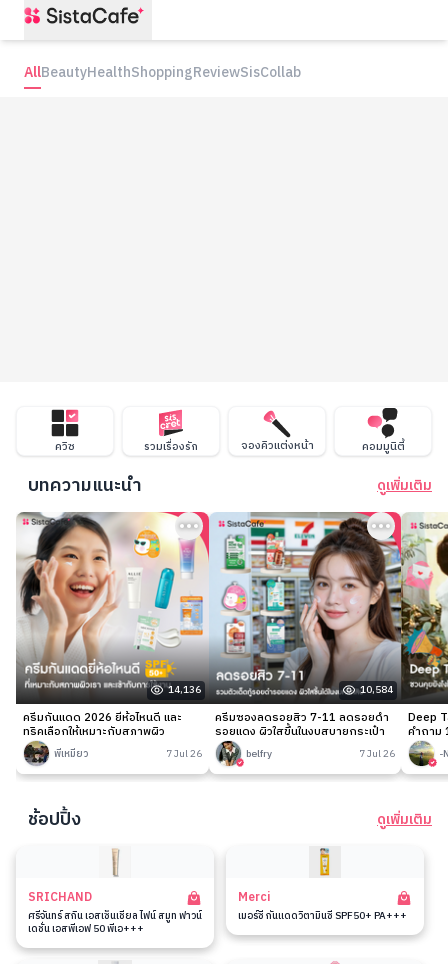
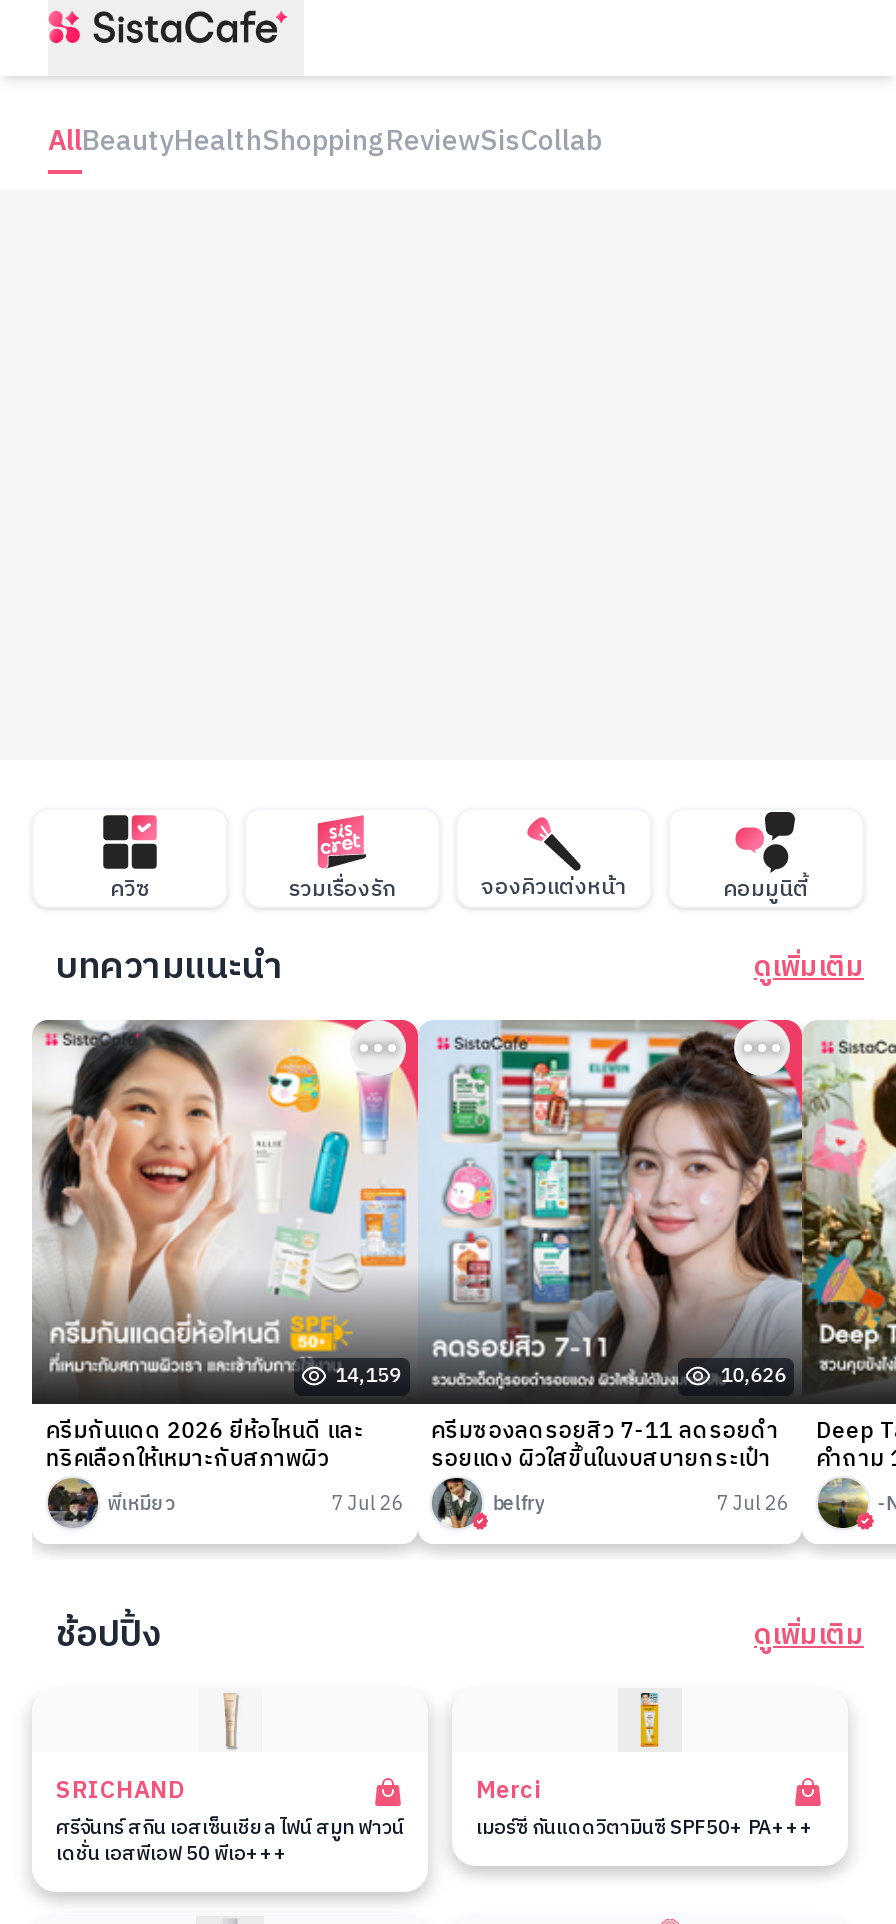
[168,682,201,698] 14,136 -> [335,1361,401,1393] 14,159
[360,682,393,698] 10,584 -> [720,1361,786,1393] 10,626

